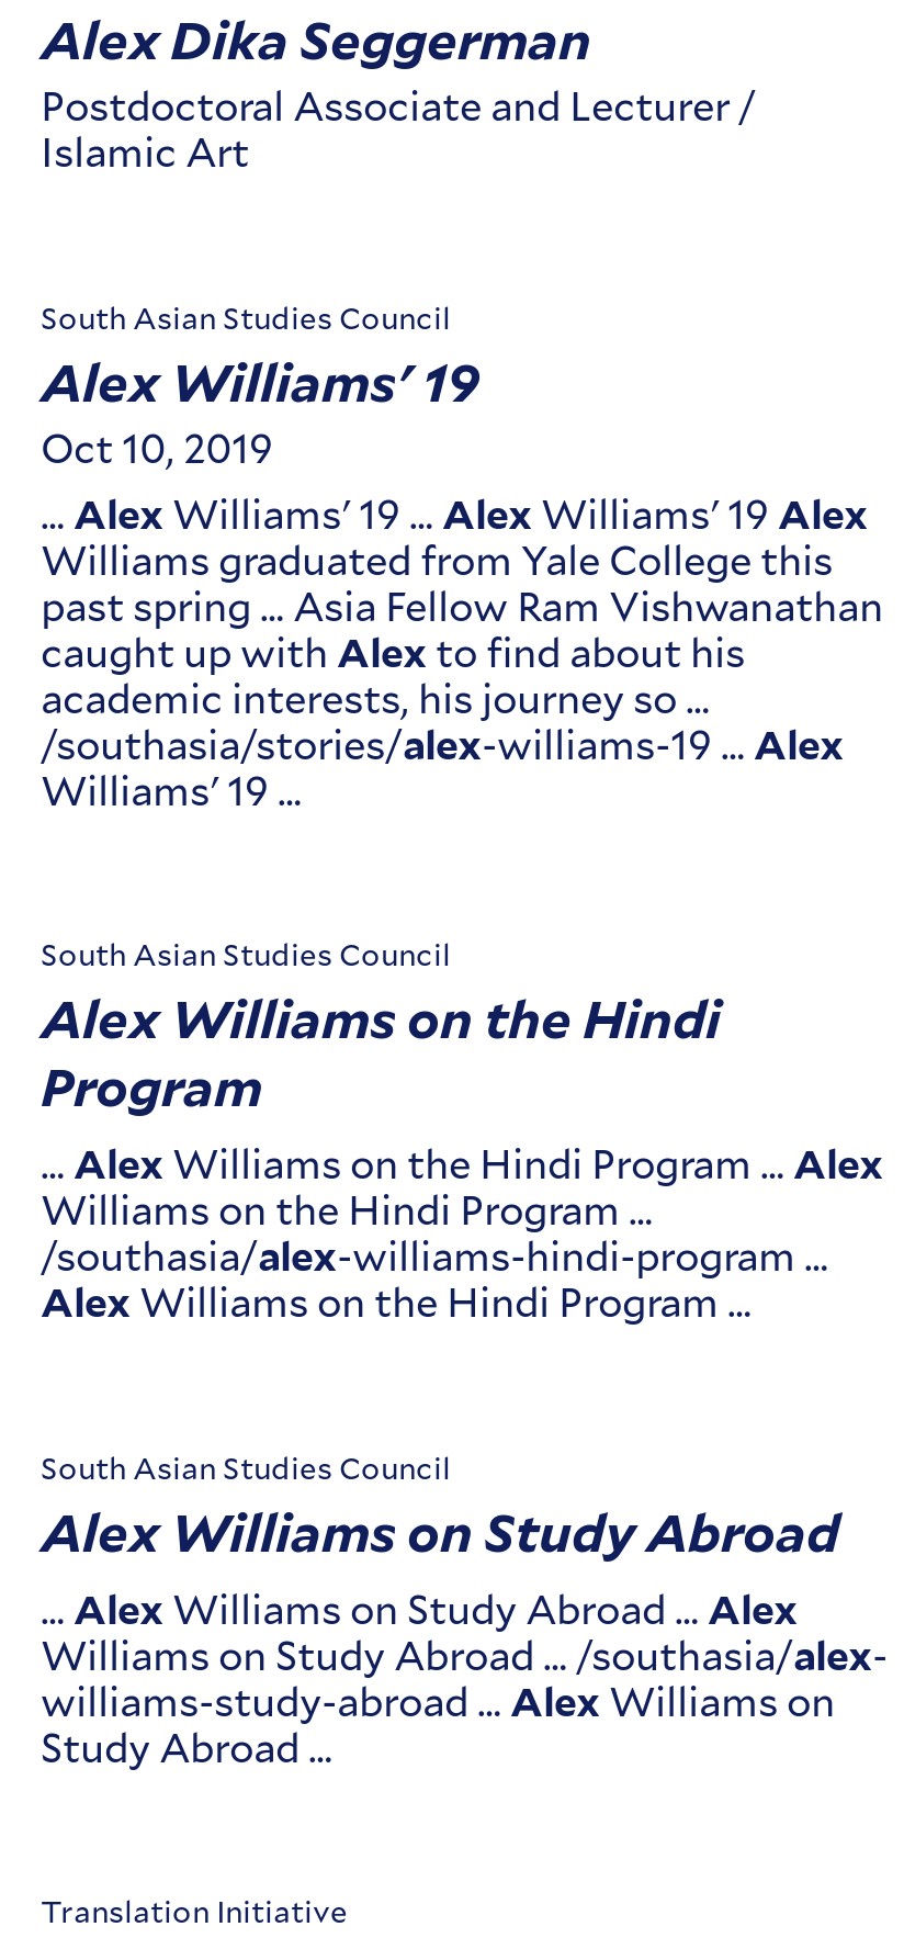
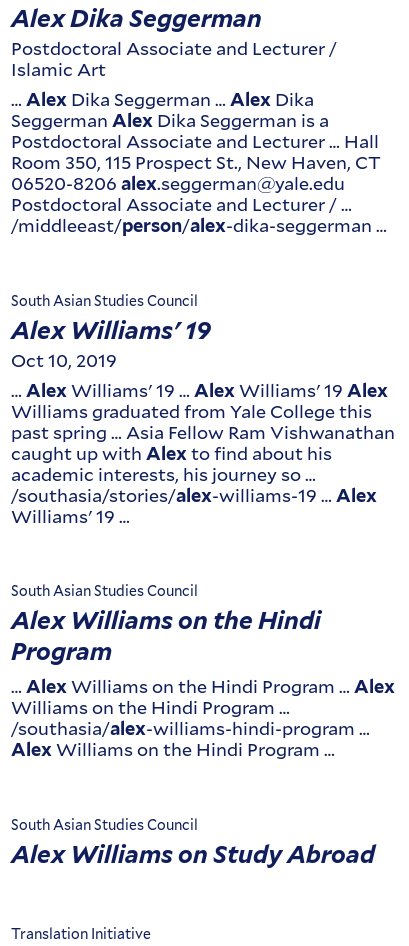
none -> [11,87,387,237] … Alex Dika Seggerman … Alex Dika | Seggerman Alex Dika Seggerman is a | Postdoctoral Associate and Lecturer … Hall | Room 350, 115 Prospect St., New Haven, CT | 06520-8206 alex.seggerman@yale.edu | Postdoctoral Associate and Lecturer / … | /middleeast/person/alex-dika-seggerman …
moved [41,297,883,1564] -> [11,291,395,869]: South Asian Studies Council | Alex Williams' 19 | Oct 10, 2019 | ... | South Asian Studies Council | Alex Williams on Study Abroad
[41,1582,888,1773] … Alex Williams on Study Abroad … Alex | Williams on Study Abroad … /southasia/alex- | williams-study-abroad … Alex Williams on | Study Abroad … -> none

